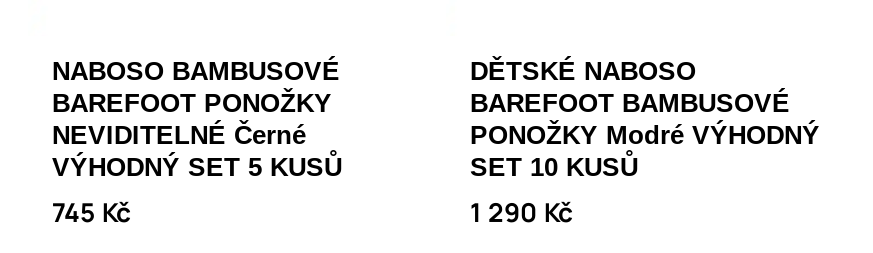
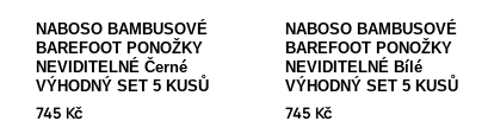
[470,56,820,230] DĚTSKÉ NABOSO | BAREFOOT BAMBUSOVÉ | PONOŽKY Modré VÝHODNÝ | SET 10 KUSŮ | 1 290 Kč -> [285,20,458,123] NABOSO BAMBUSOVÉ | BAREFOOT PONOŽKY | NEVIDITELNÉ Bílé | VÝHODNÝ SET 5 KUSŮ | 745 Kč

